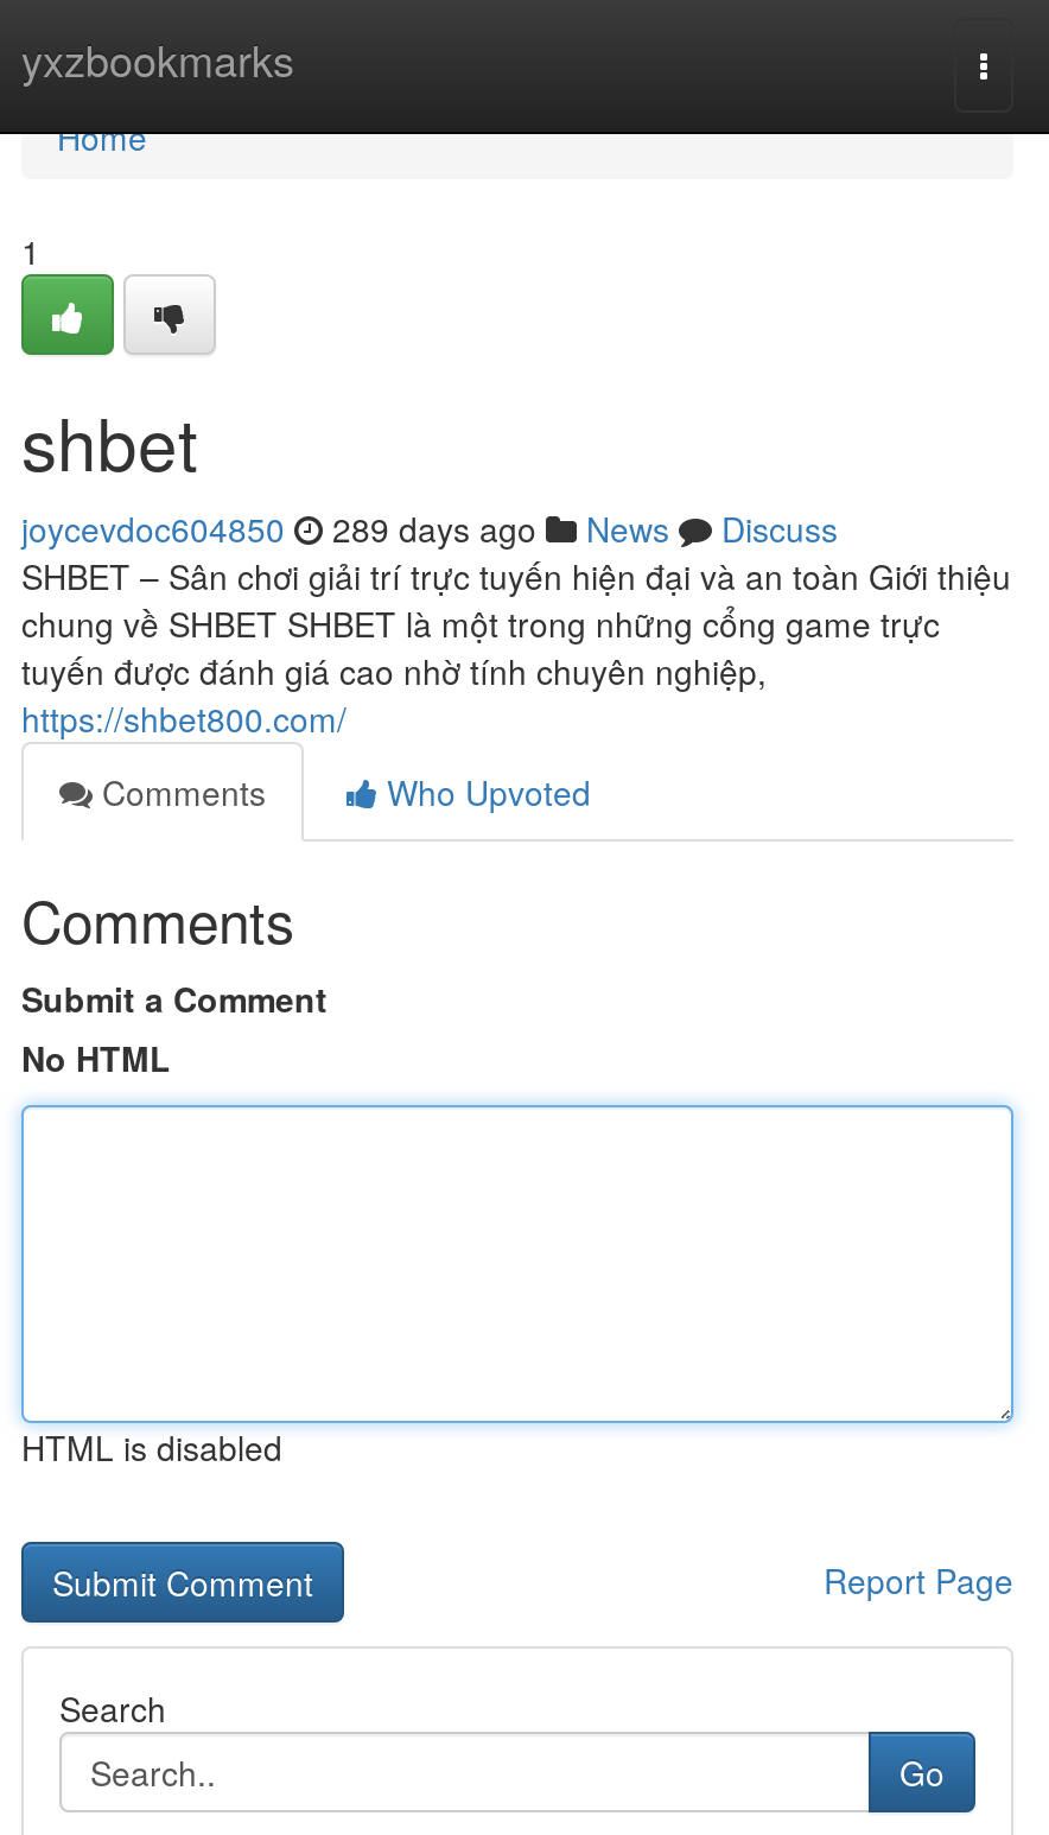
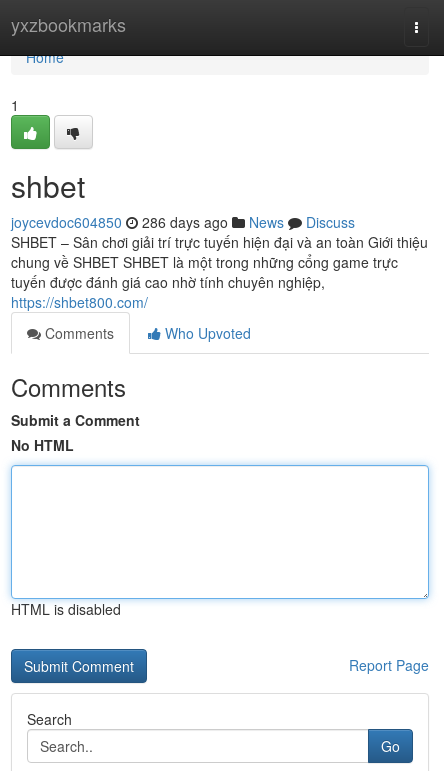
[21,504,838,552] joycevdoc604850 289 days ago News Discuss -> [11,212,355,232] joycevdoc604850 286 days ago News Discuss

